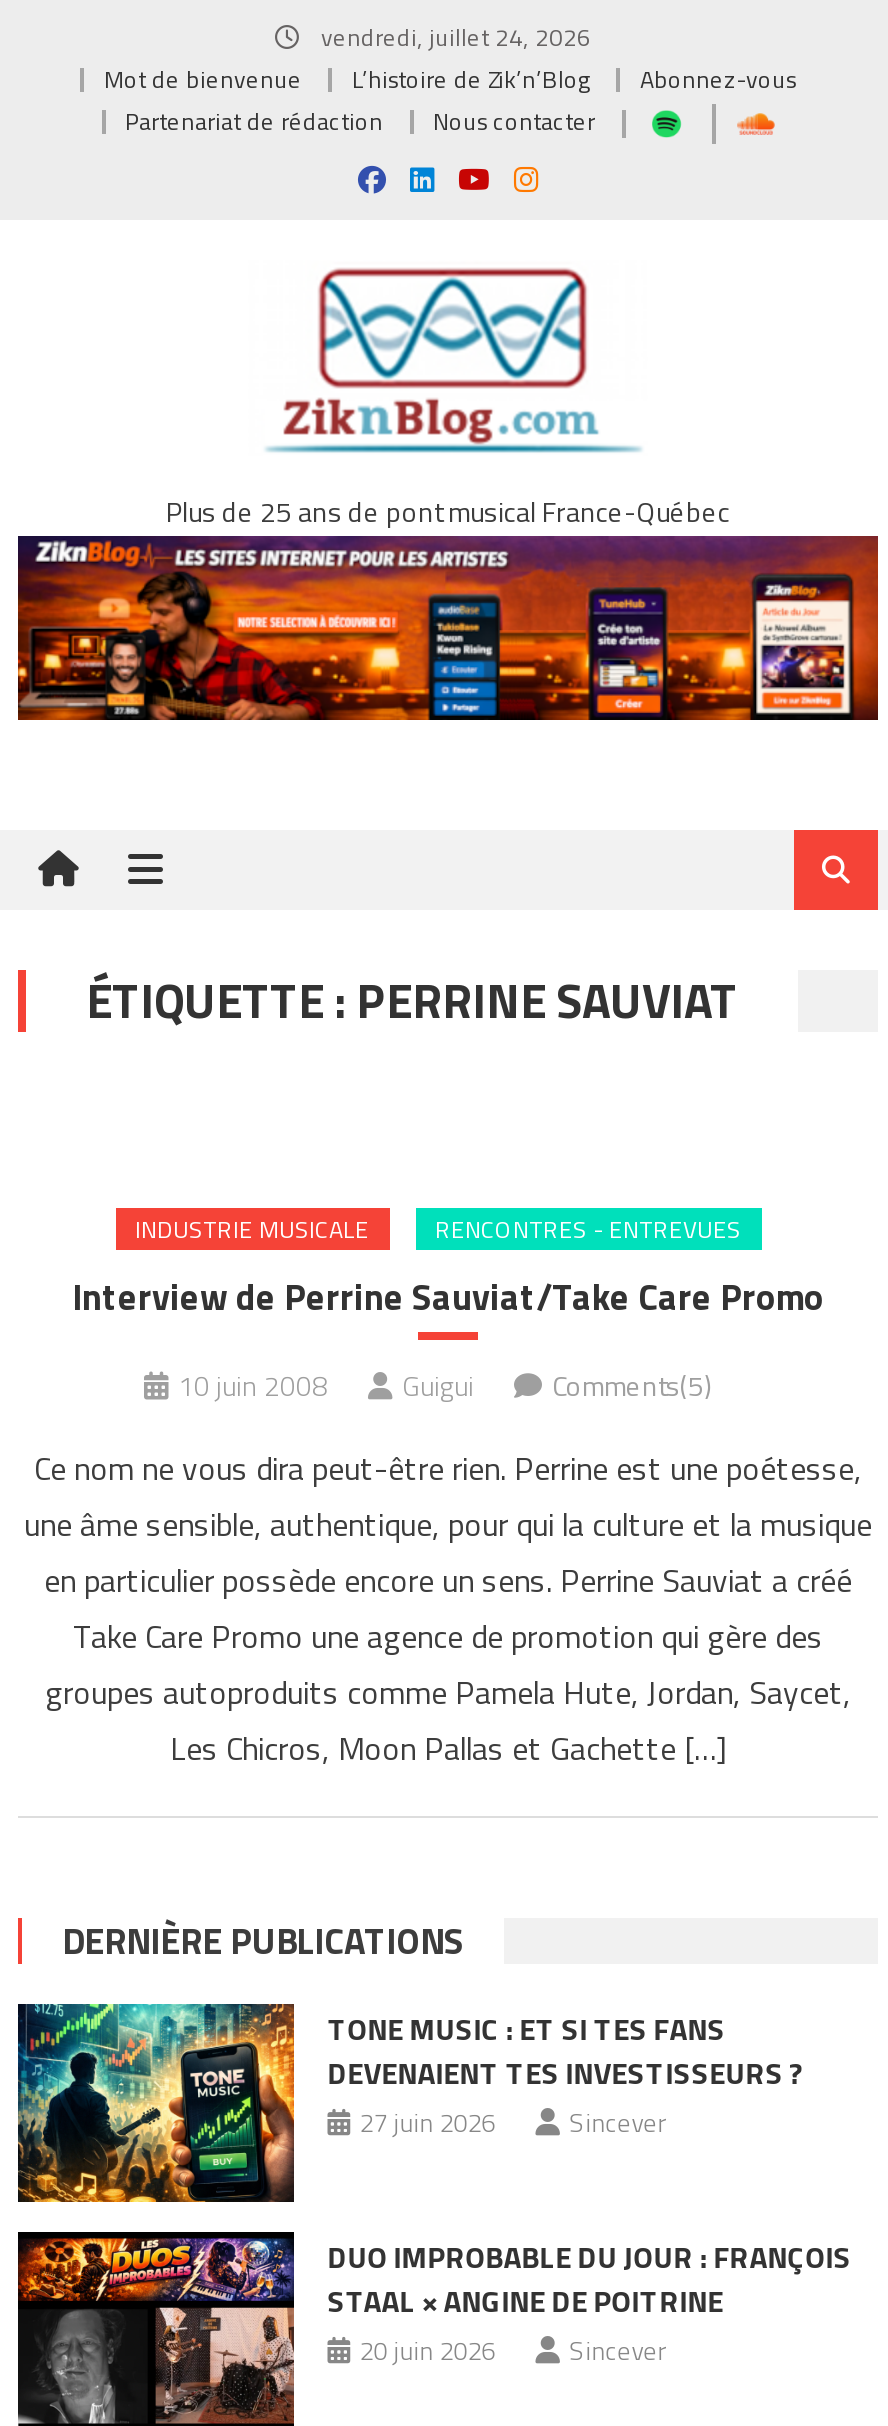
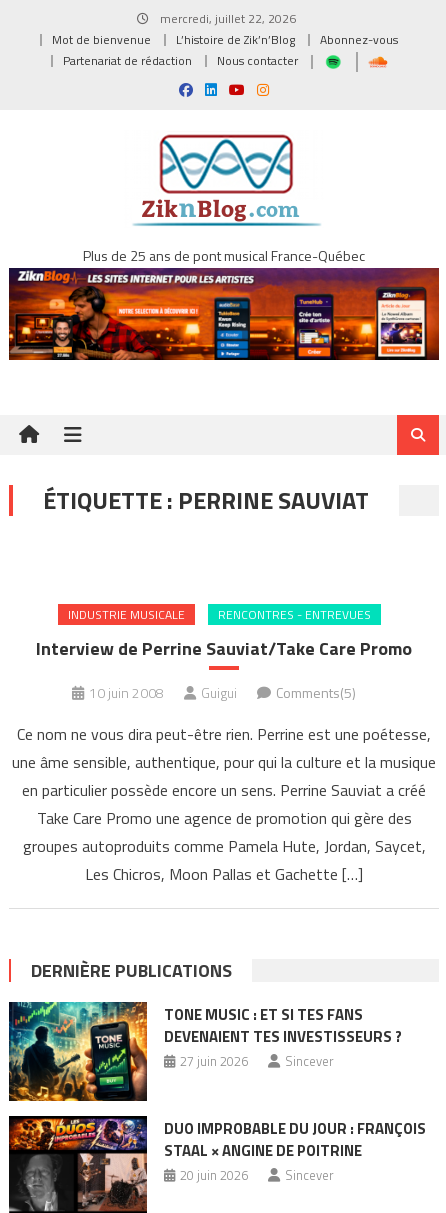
[315,18,591,56] vendredi, juillet 24, 2026 -> [157,9,296,28] mercredi, juillet 22, 2026

